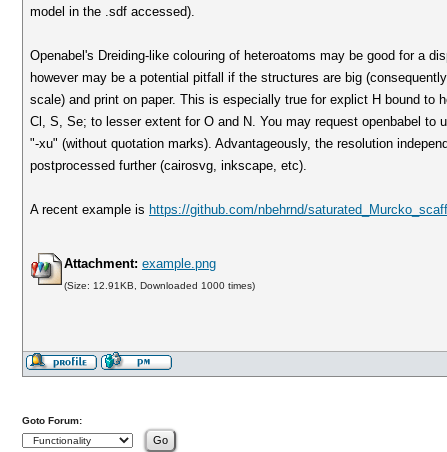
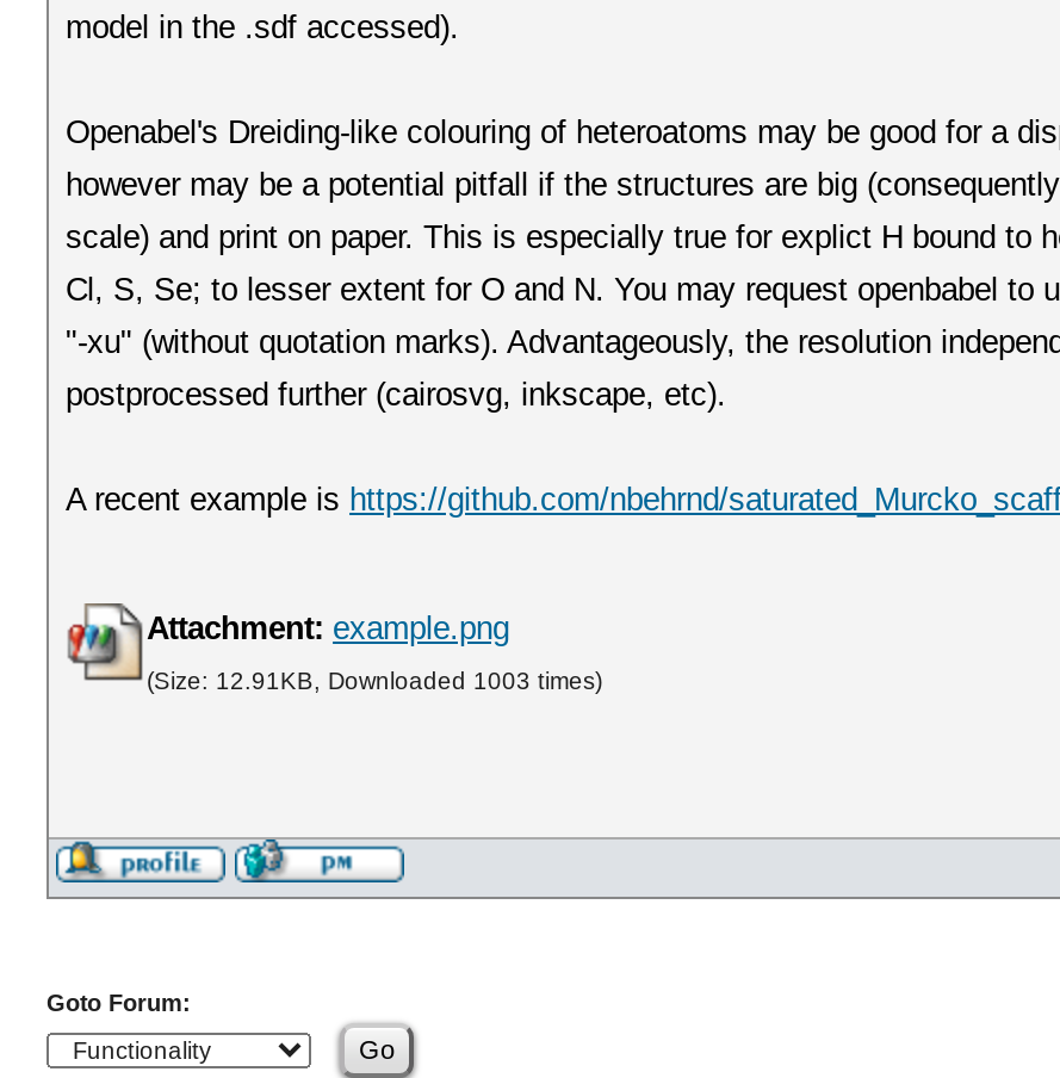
[64,280,255,291] (Size: 12.91KB, Downloaded 1000 times) -> [147,668,602,694] (Size: 12.91KB, Downloaded 1003 times)

